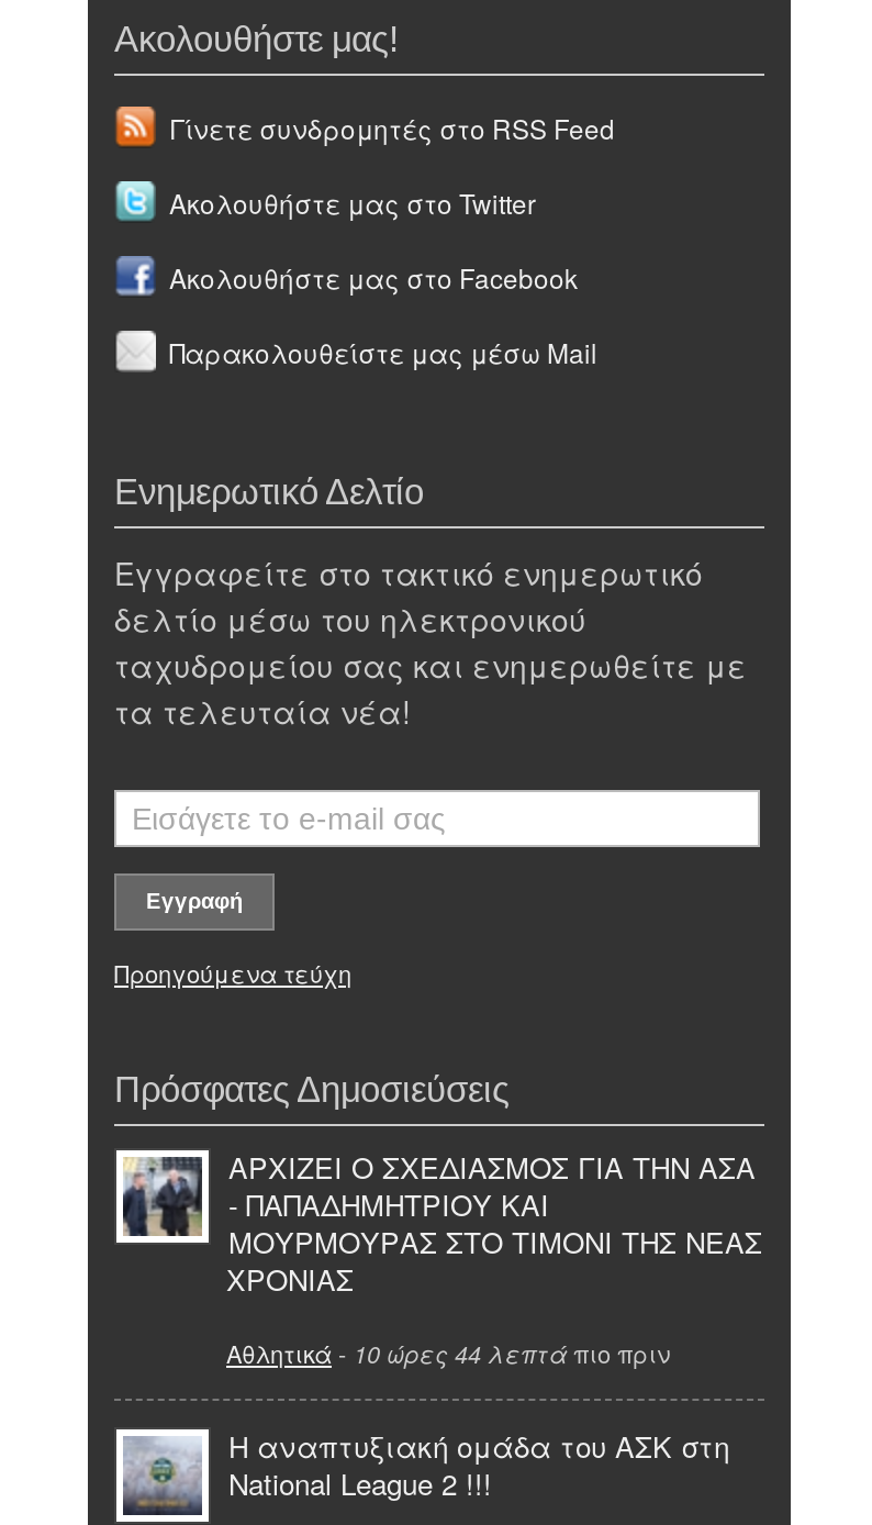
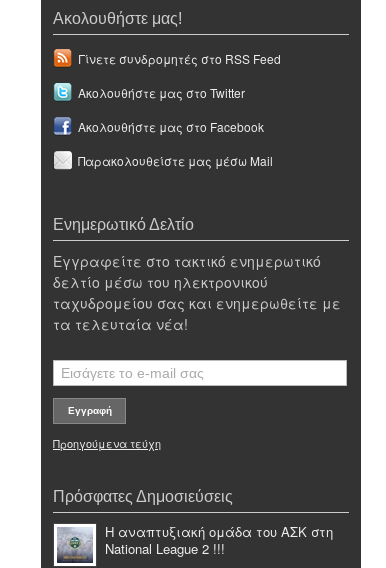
[121,1146,762,1369] [image] | ΑΡΧΙΖΕΙ Ο ΣΧΕΔΙΑΣΜΟΣ ΓΙΑ ΤΗΝ ΑΣΑ | - ΠΑΠΑΔΗΜΗΤΡΙΟΥ ΚΑΙ | ΜΟΥΡΜΟΥΡΑΣ ΣΤΟ ΤΙΜΟΝΙ ΤΗΣ ΝΕΑΣ | ΧΡΟΝΙΑΣ | Αθλητικά - 10 ώρες 44 λεπτά πιο πριν -> none

